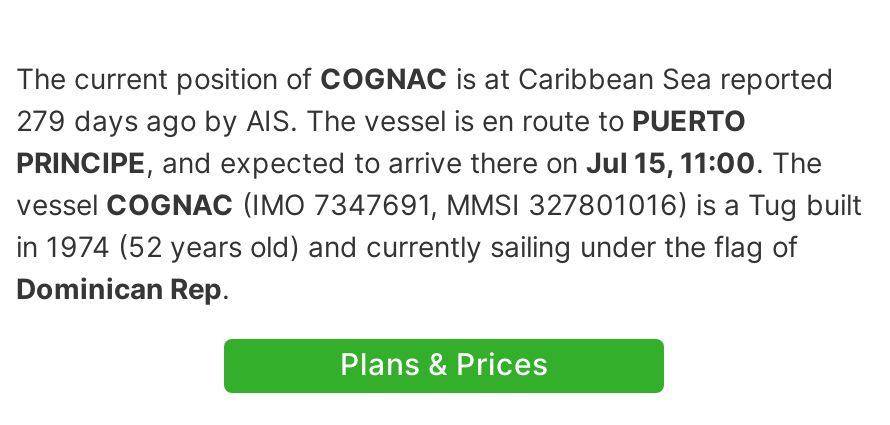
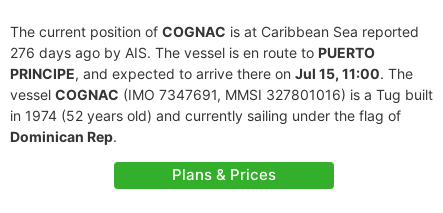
[16,103,746,137] 279 days ago by AIS. The vessel is en route to PUERTO -> [10,44,375,61] 276 days ago by AIS. The vessel is en route to PUERTO

